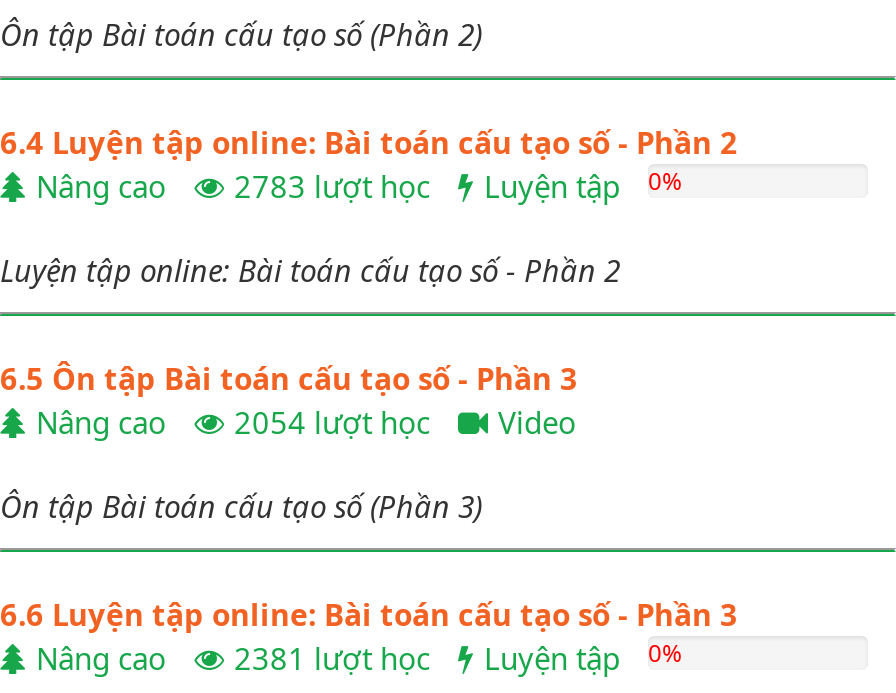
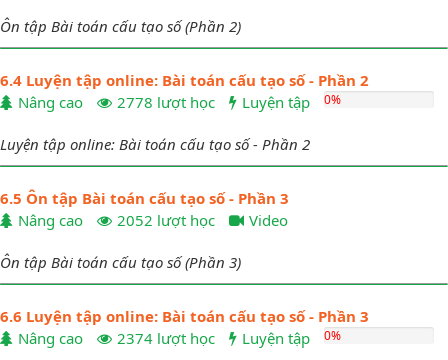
[36,164,682,206] Nâng cao 2783 lượt học Luyện tập 0% -> [18,91,341,112] Nâng cao 2778 lượt học Luyện tập 0%
[36,402,576,442] Nâng cao 2054 lượt học Video -> [18,210,288,230] Nâng cao 2052 lượt học Video
[36,636,682,678] Nâng cao 2381 lượt học Luyện tập 0% -> [18,327,341,348] Nâng cao 2374 lượt học Luyện tập 0%

